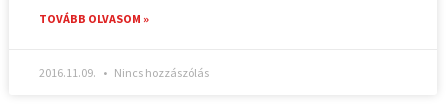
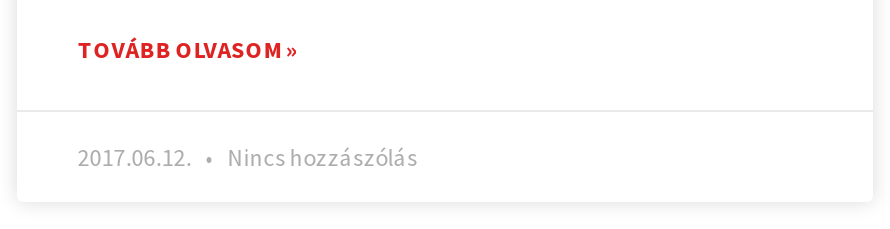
[39,65,209,80] 2016.11.09. Nincs hozzászólás -> [78,141,418,171] 2017.06.12. Nincs hozzászólás

